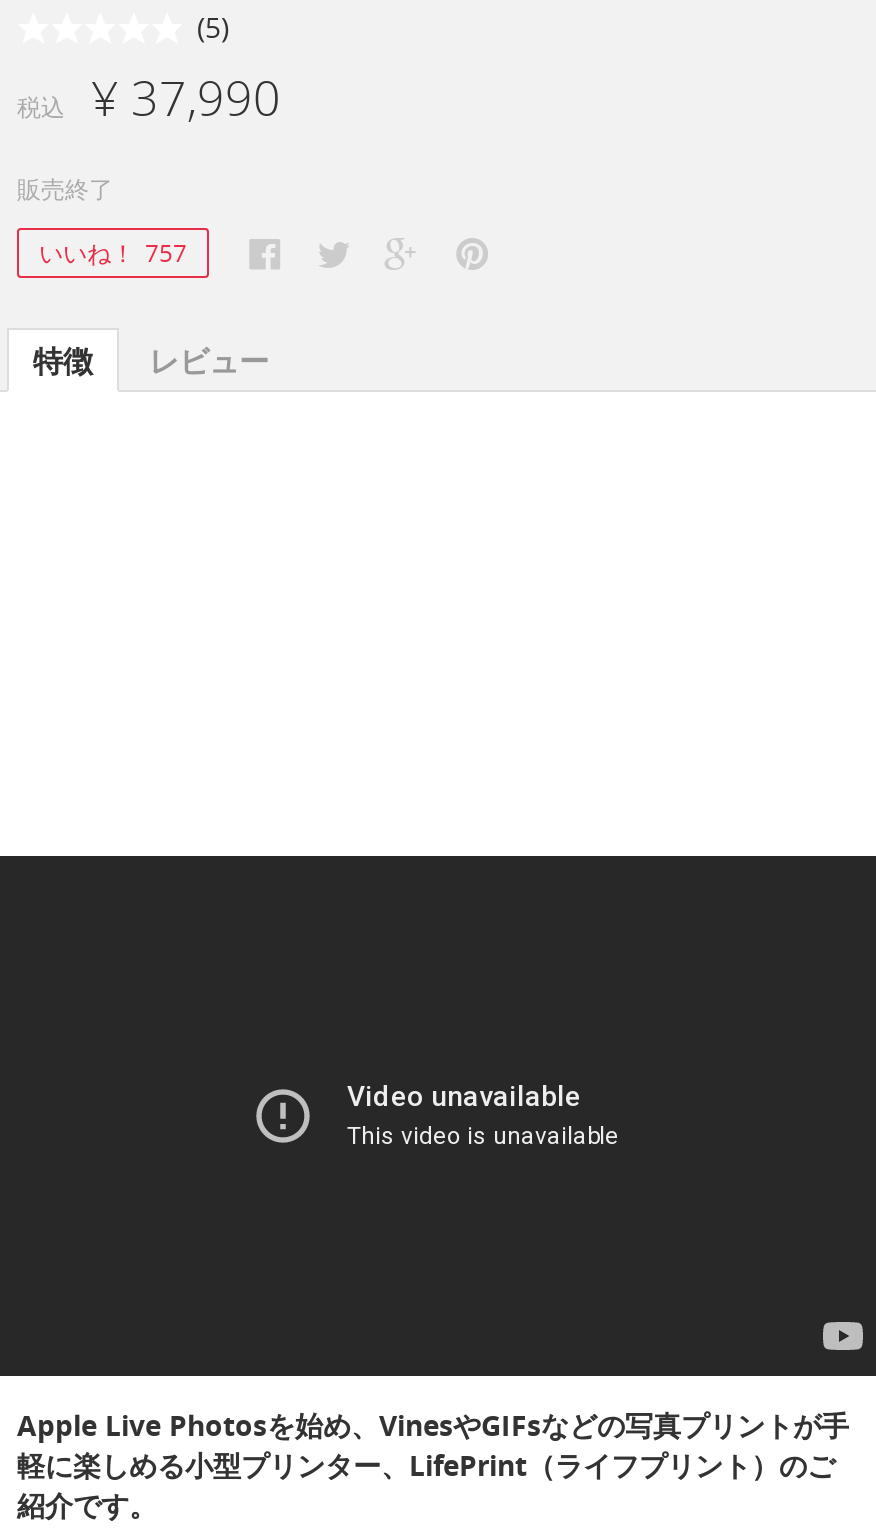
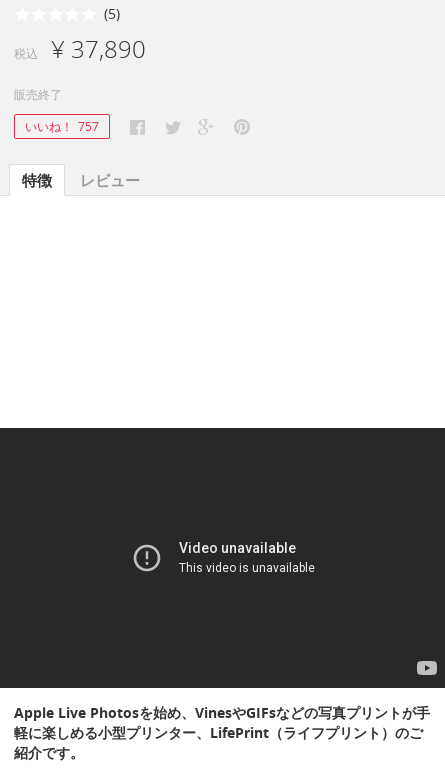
[17,64,281,130] 税込 ¥ 37,990 -> [14,32,146,65] 税込 ¥ 37,890

